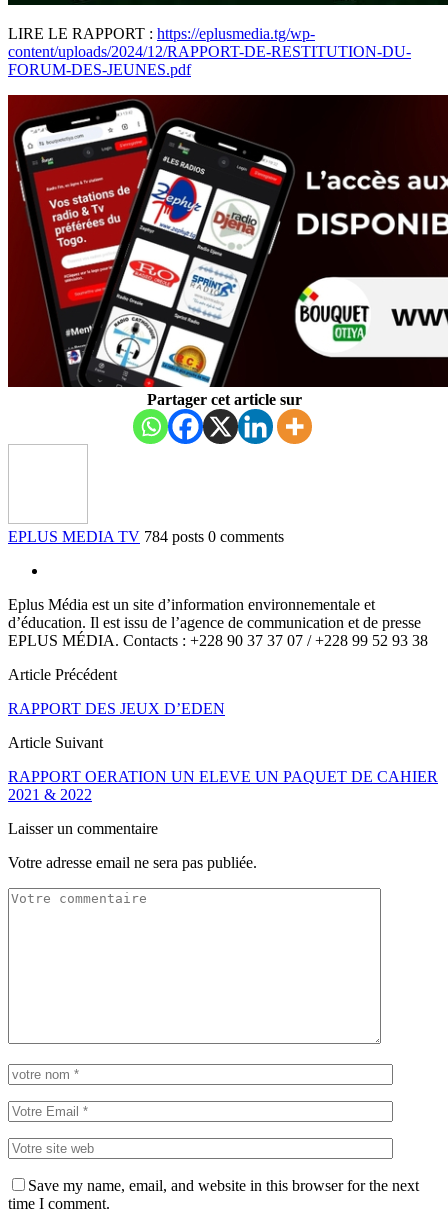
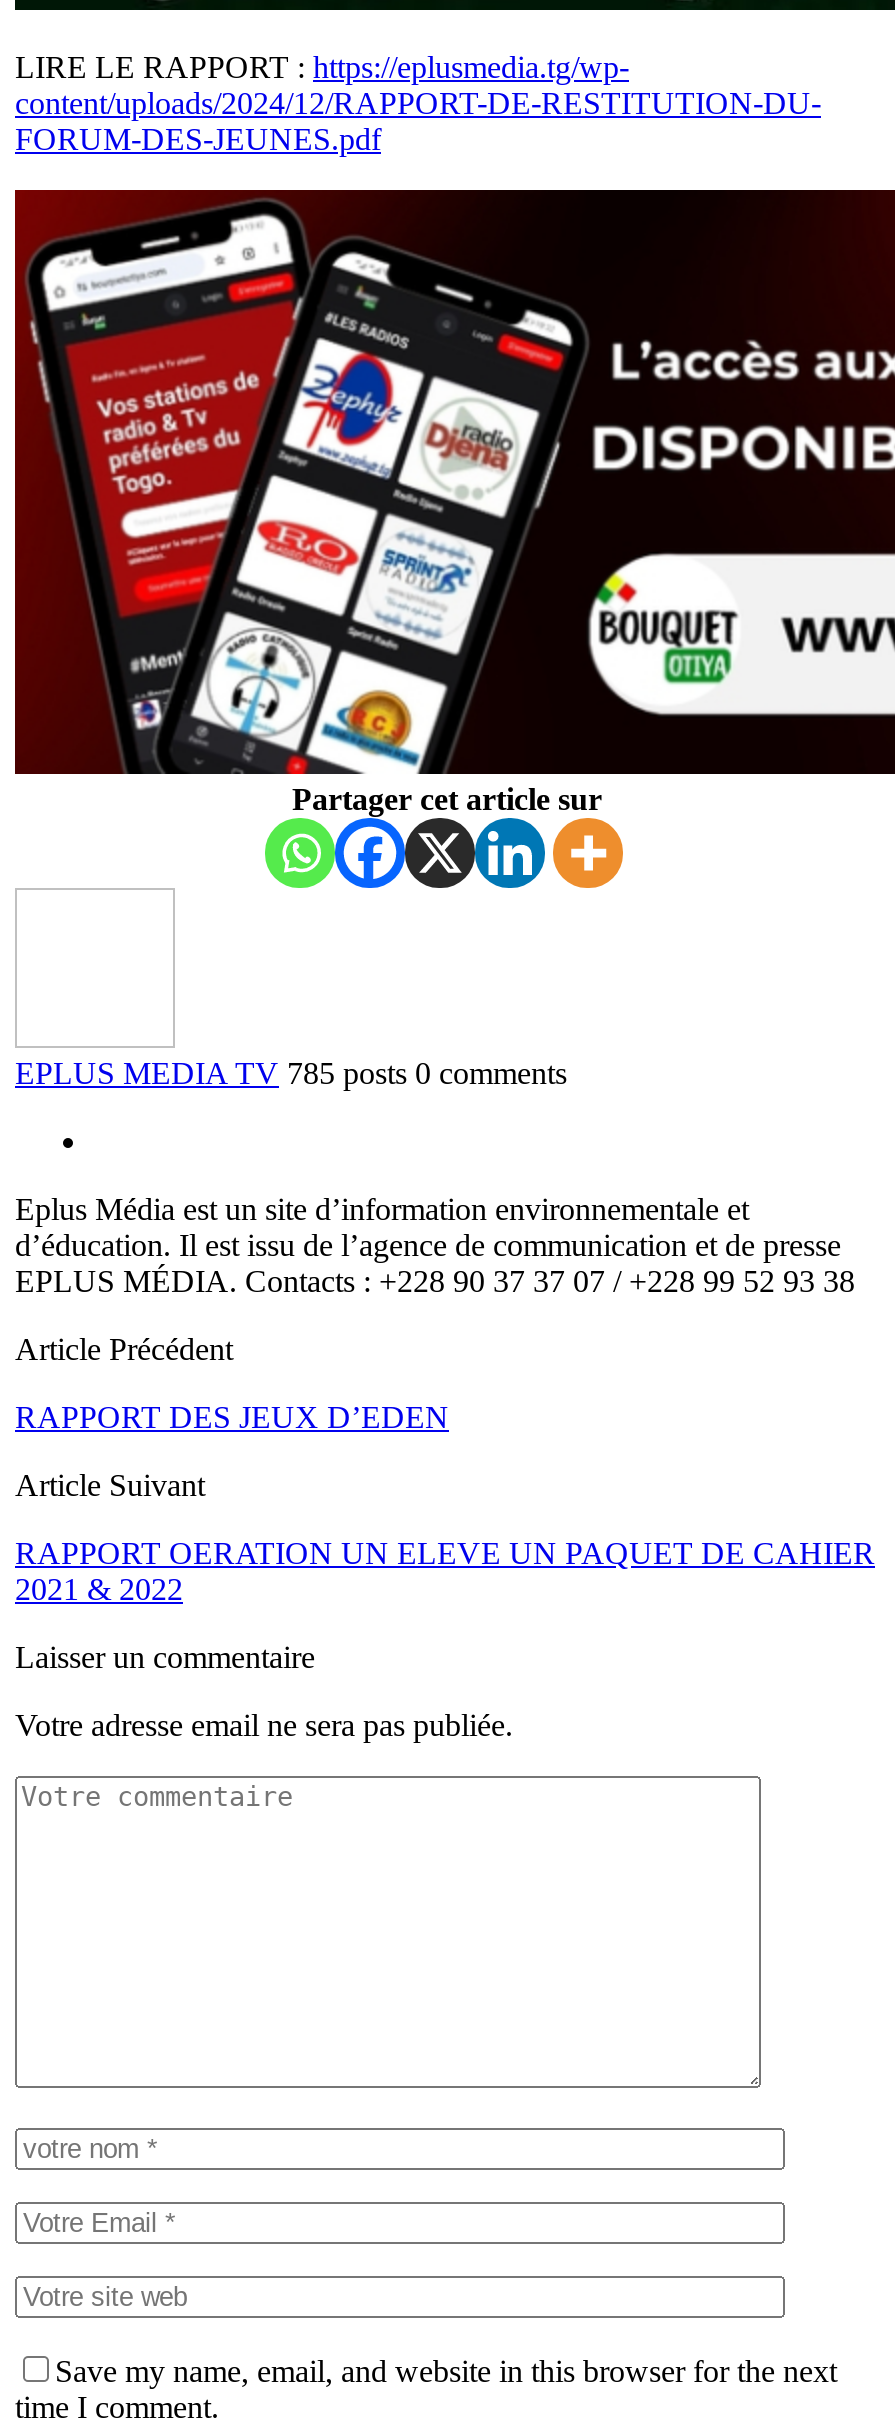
[8,528,284,545] EPLUS MEDIA TV 784 posts 0 comments -> [15,1056,567,1090] EPLUS MEDIA TV 785 posts 0 comments

